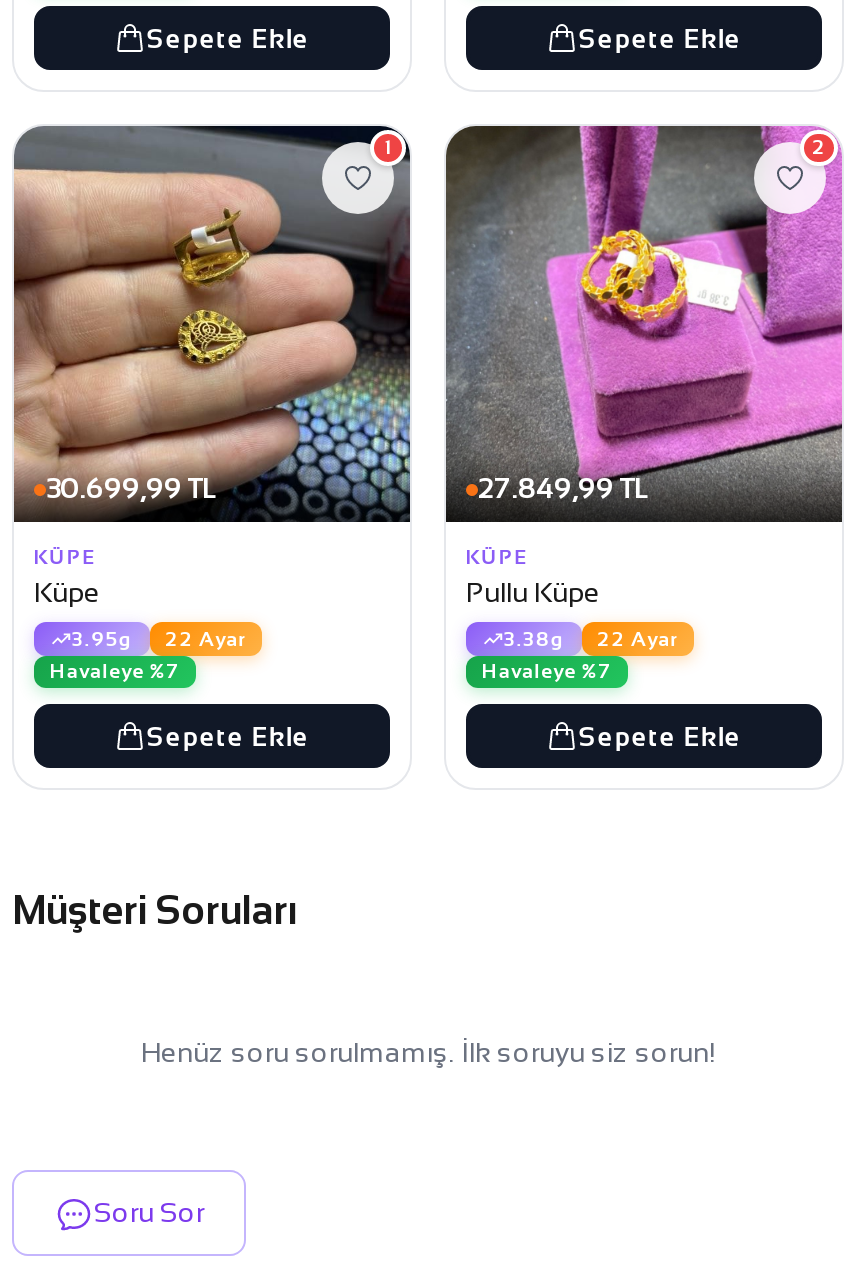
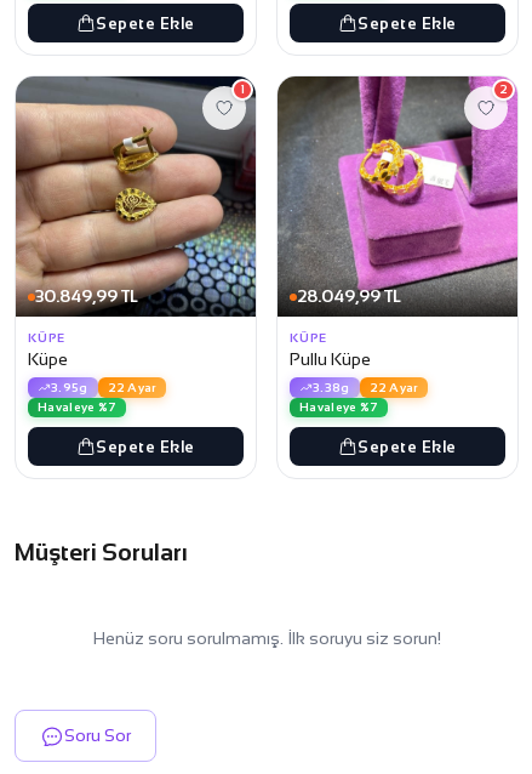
[46,472,216,504] 30.699,99 TL -> [35,286,138,306] 30.849,99 TL
[478,472,648,504] 27.849,99 TL -> [297,286,401,306] 28.049,99 TL

